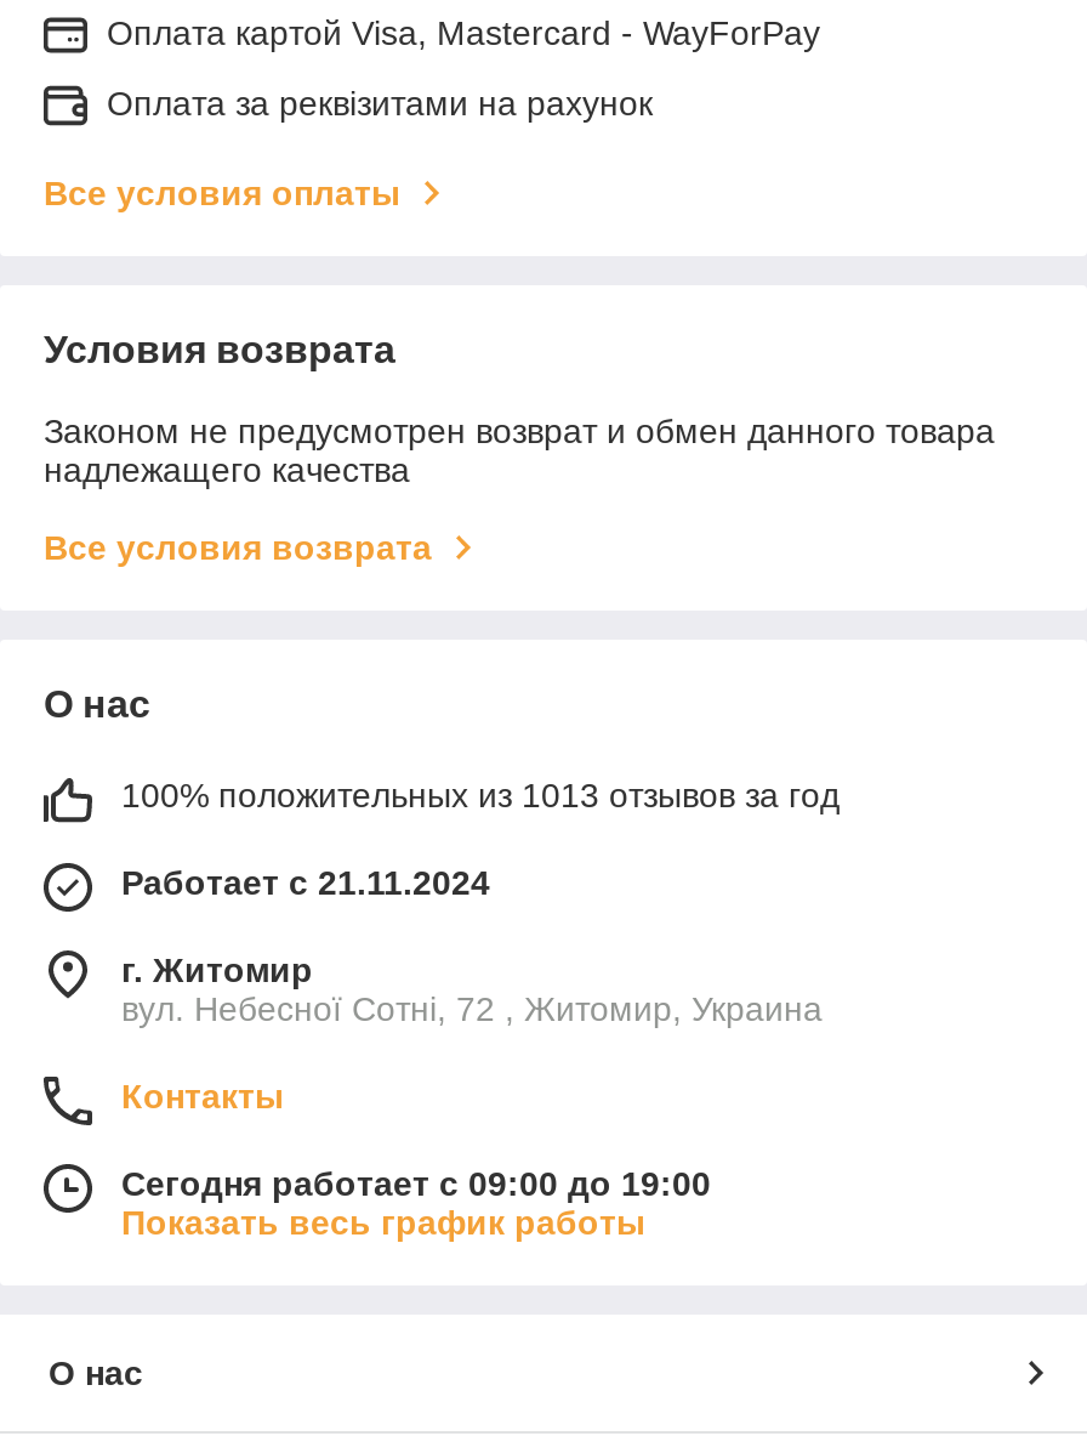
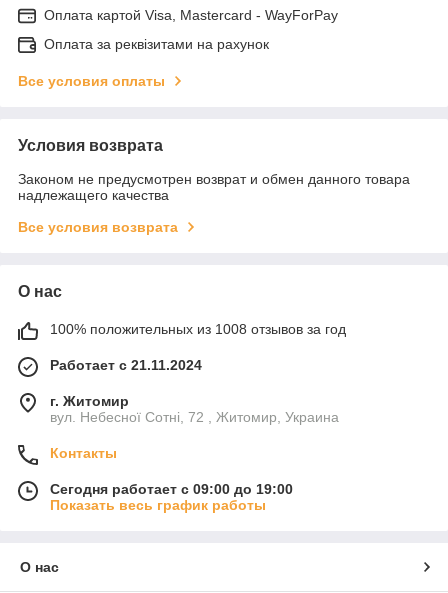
[121,776,840,815] 100% положительных из 1013 отзывов за год -> [50,321,346,337] 100% положительных из 1008 отзывов за год

